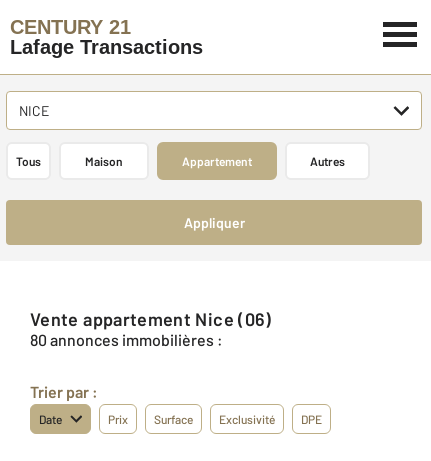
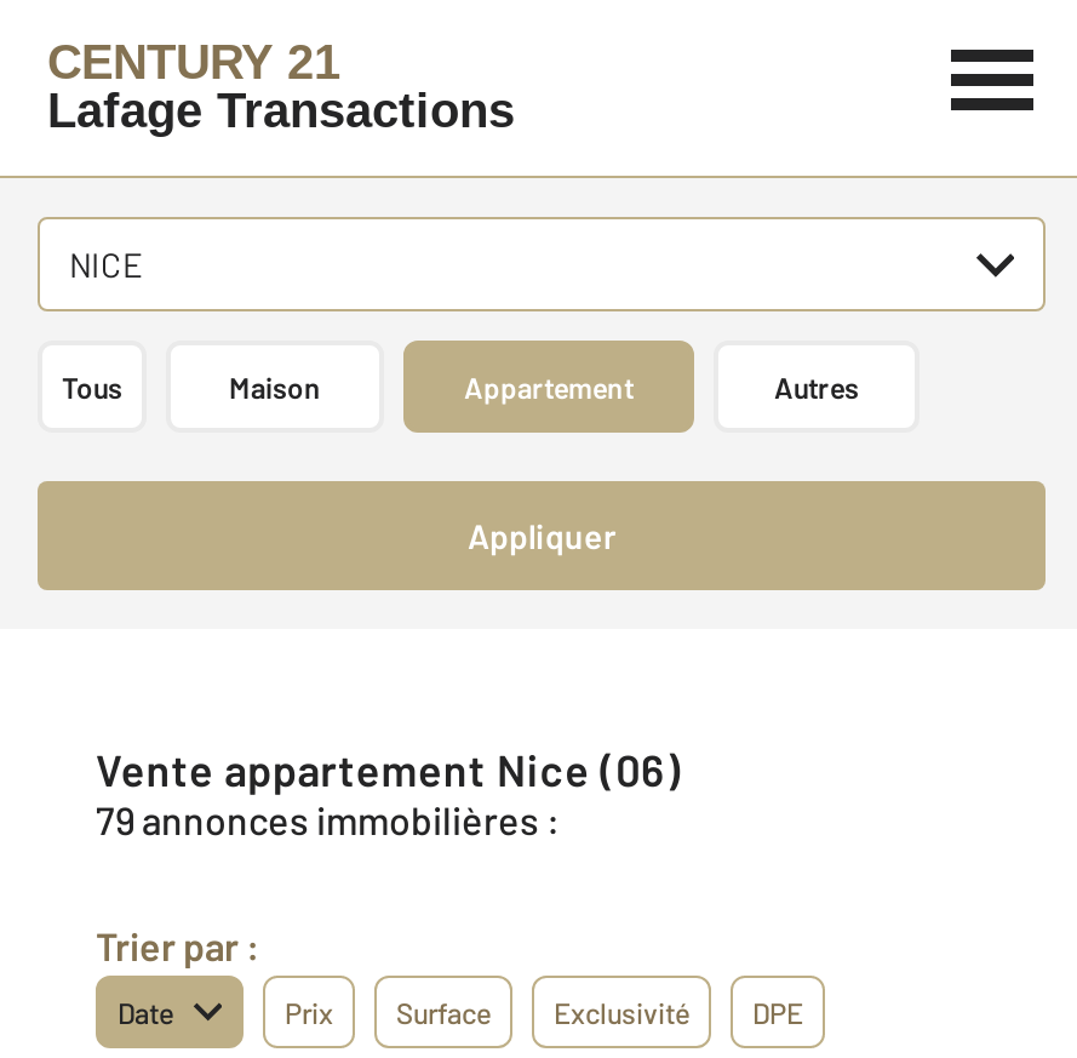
[30,330,223,349] 80 annonces immobilières : -> [96,796,561,842] 79 annonces immobilières :

